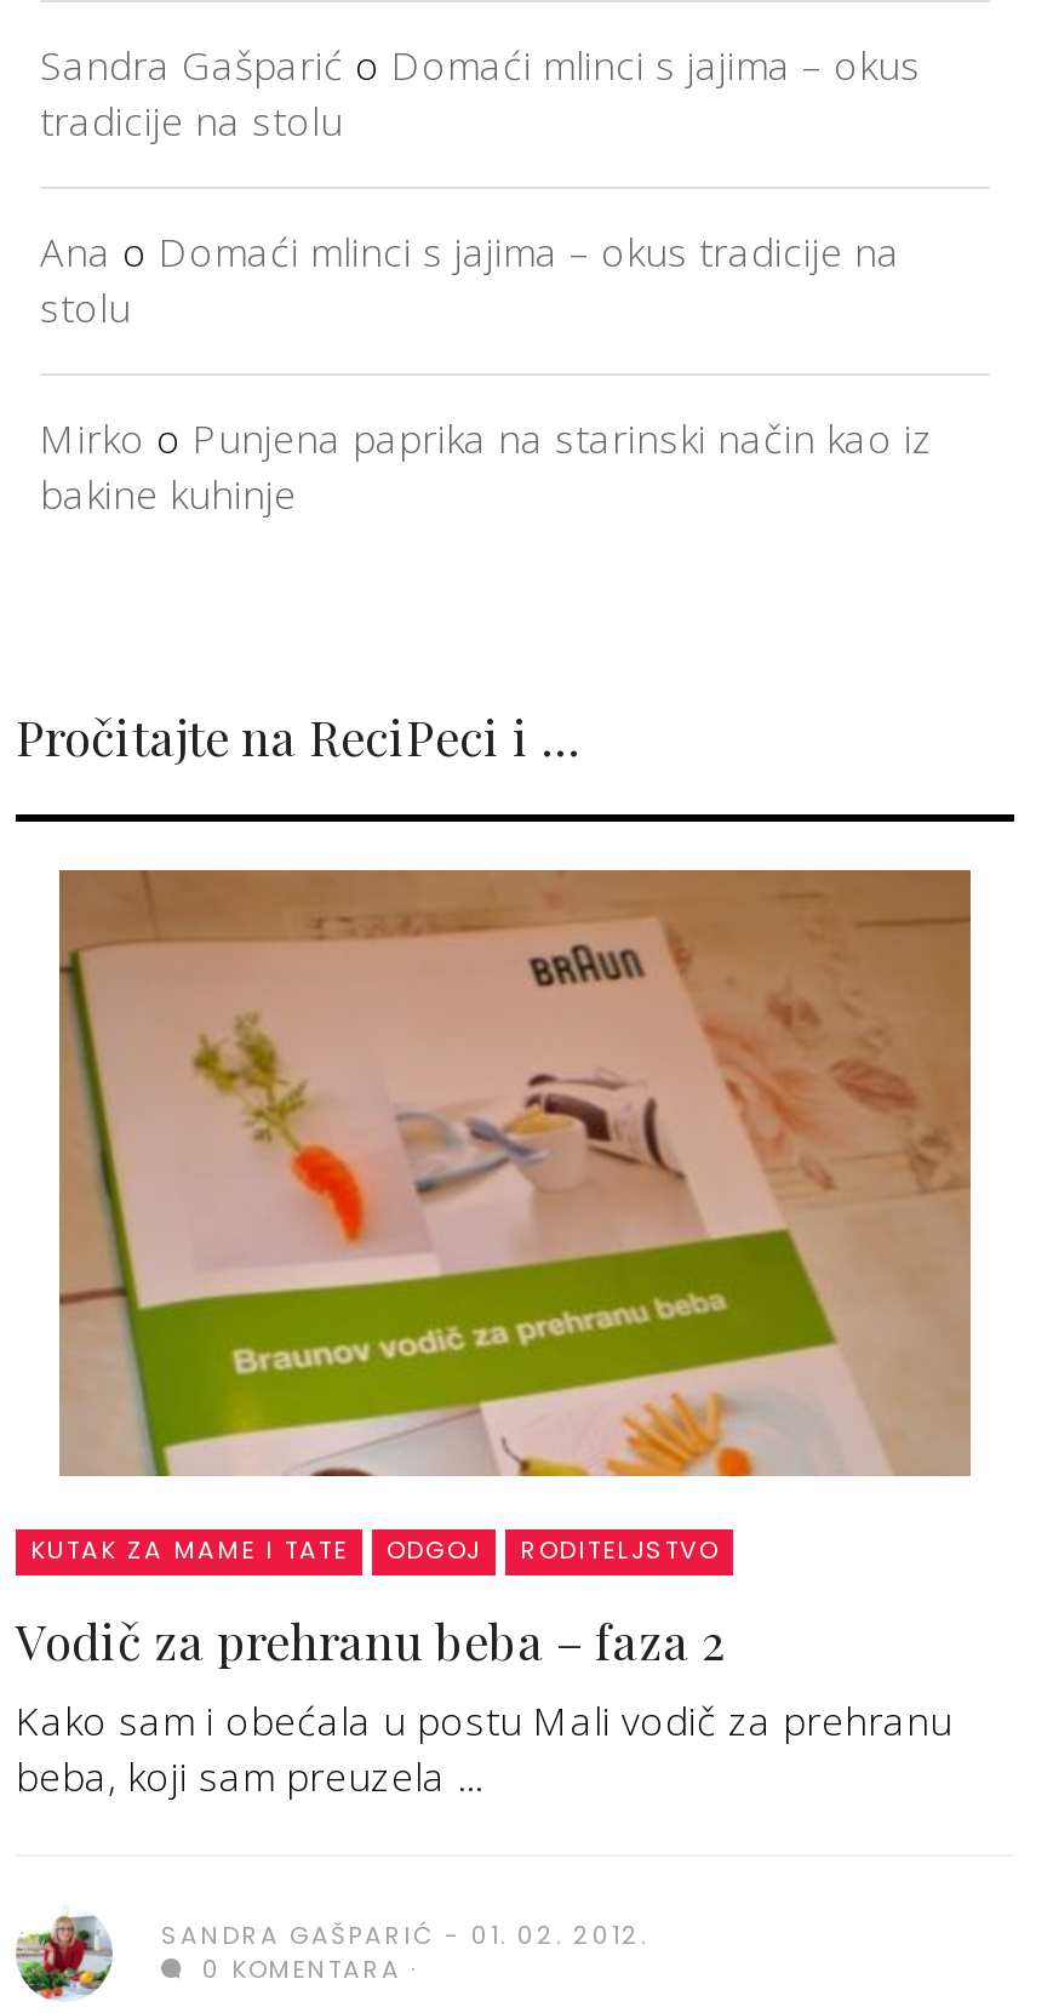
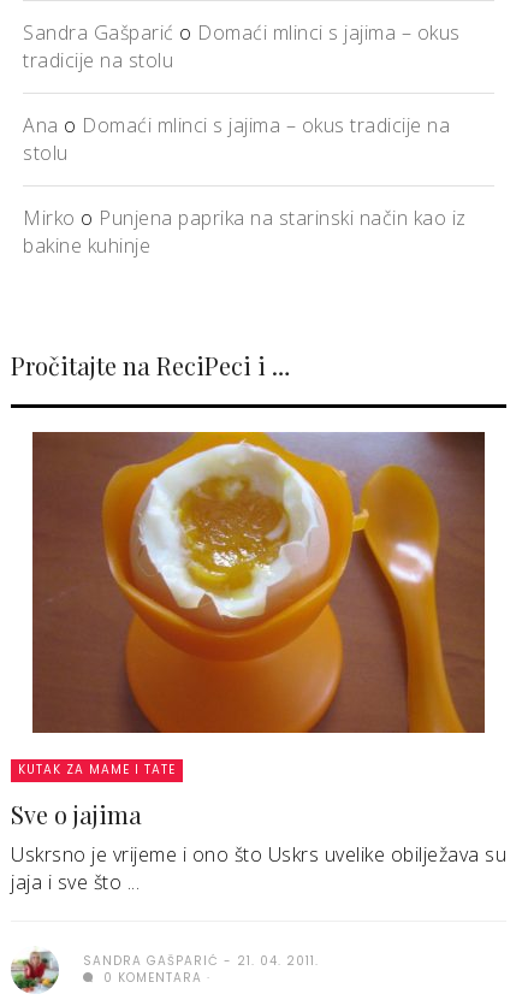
[59,868,971,1479] [image] -> [32,432,485,734] [image]
[16,1532,952,1804] ODGOJ | RODITELJSTVO | Vodič za prehranu beba – faza 2 | Kako sam i obećala u postu Mali vodič za prehranu | beba, koji sam preuzela ... -> [11,798,506,895] Sve o jajima | Uskrsno je vrijeme i ono što Uskrs uvelike obilježava su | jaja i sve što ...
[161,1918,648,1954] SANDRA GAŠPARIĆ 01. 02. 2012. -> [83,952,319,970] SANDRA GAŠPARIĆ 21. 04. 2011.

